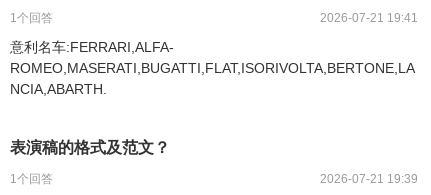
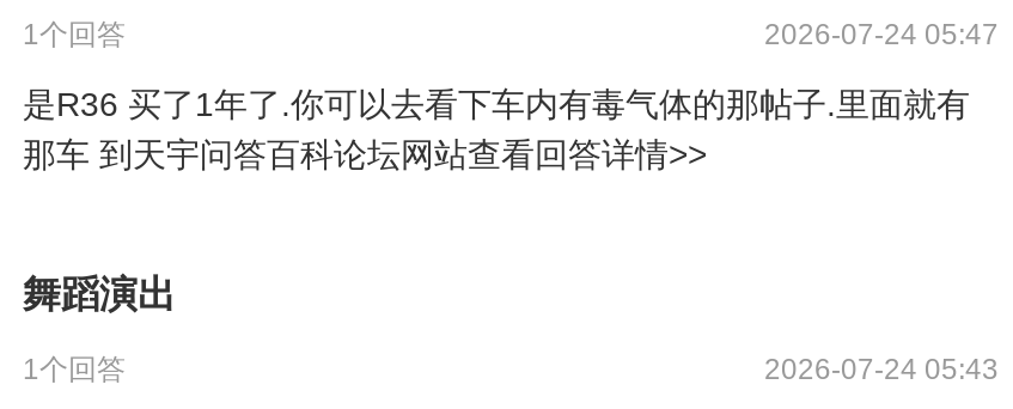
[320,11,418,25] 2026-07-21 19:41 -> [764,18,999,51] 2026-07-24 05:47
[10,39,415,97] 意利名车:FERRARI,ALFA- | ROMEO,MASERATI,BUGATTI,FLAT,ISORIVOLTA,BERTONE,LA | NCIA,ABARTH. -> [23,85,970,173] 是R36 买了1年了.你可以去看下车内有毒气体的那帖子.里面就有 | 那车 到天宇问答百科论坛网站查看回答详情>>
[10,139,170,156] 表演稿的格式及范文？ -> [23,274,176,315] 舞蹈演出
[320,172,418,186] 2026-07-21 19:39 -> [764,353,999,386] 2026-07-24 05:43

